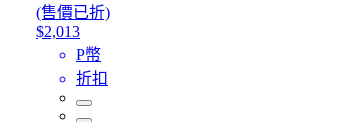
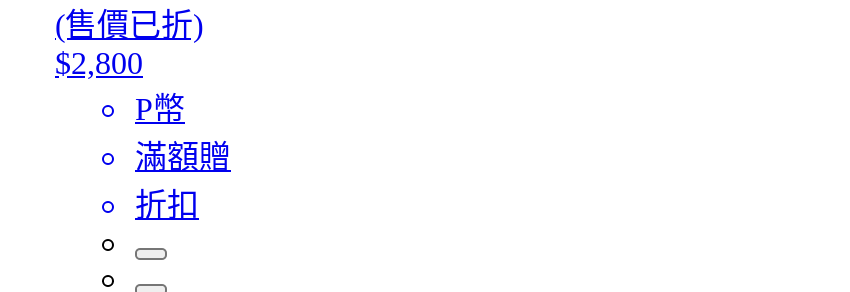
[36,23,80,40] $2,013 -> [55,46,143,80] $2,800
none -> [135,140,231,174] 滿額贈

